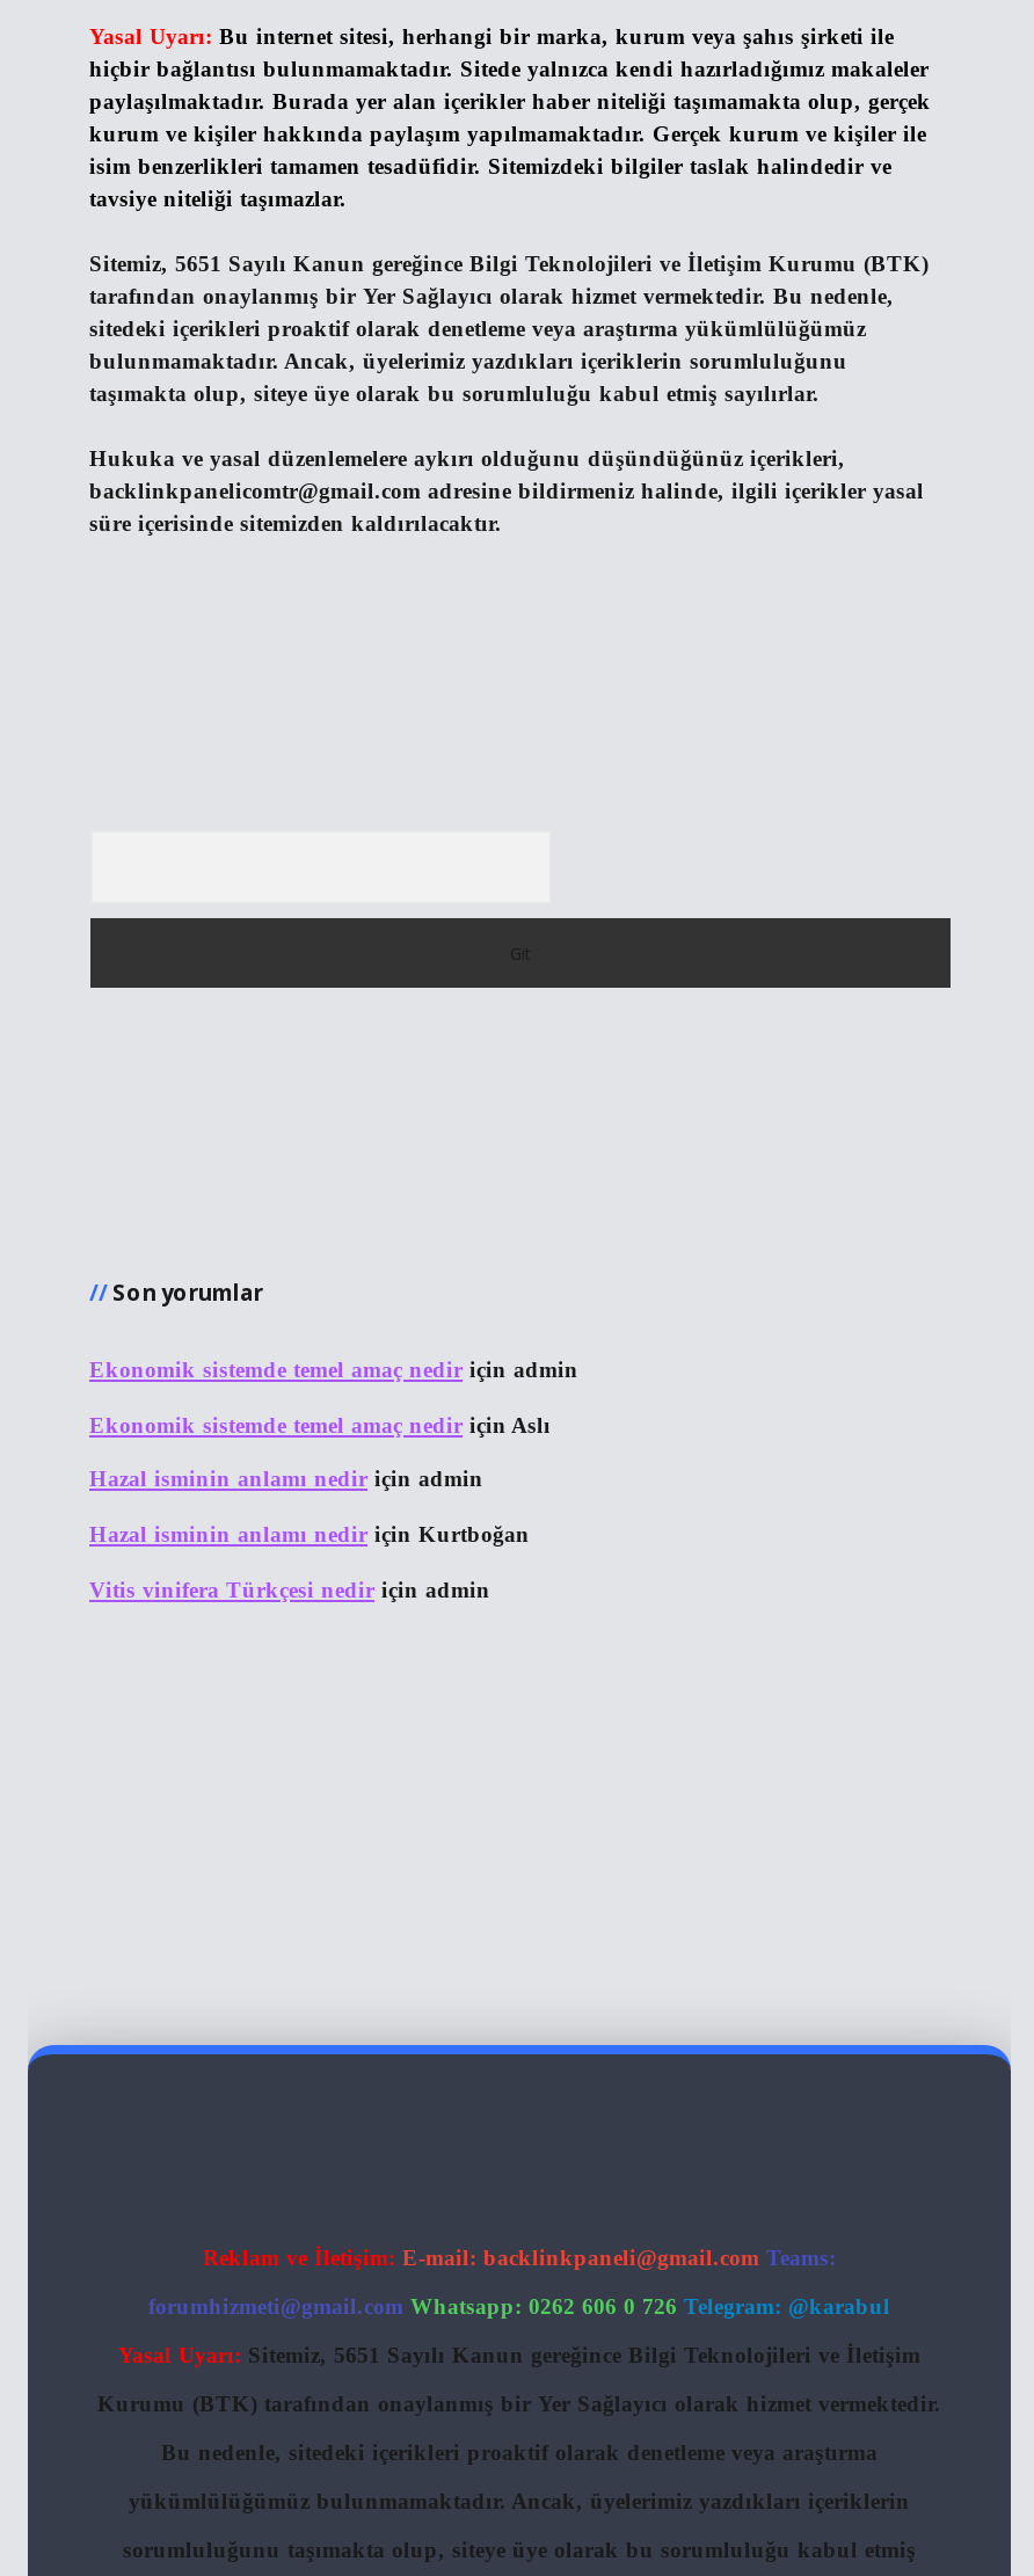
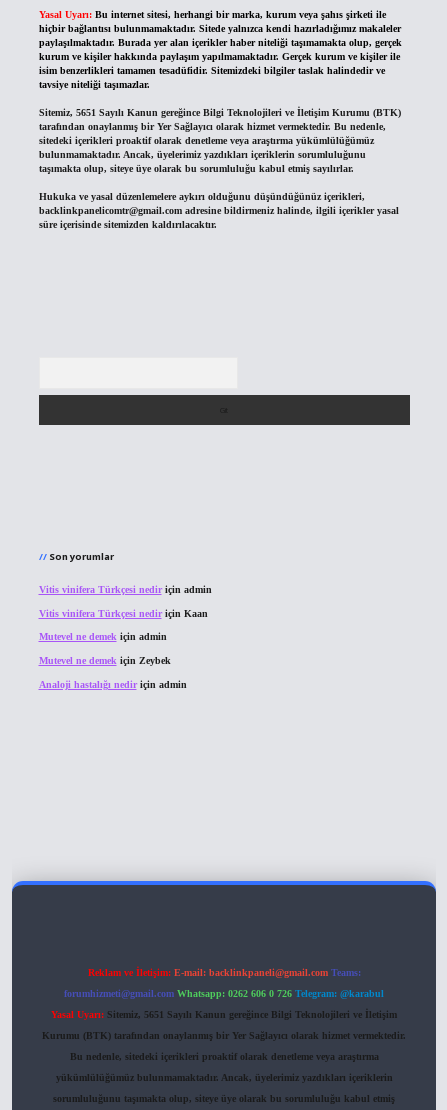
[89,1357,578,1547] Ekonomik sistemde temel amaç nedir için admin | Ekonomik sistemde temel amaç nedir için Aslı | Hazal isminin anlamı nedir için admin | Hazal isminin anlamı nedir için Kurtboğan -> none
moved [89,1576,490,1601] -> [38,584,211,595]: Vitis vinifera Türkçesi nedir için admin
none -> [38,608,207,689] Vitis vinifera Türkçesi nedir için Kaan | Mutevel ne demek için admin | Mutevel ne demek için Zeybek | Analoji hastalığı nedir için admin

